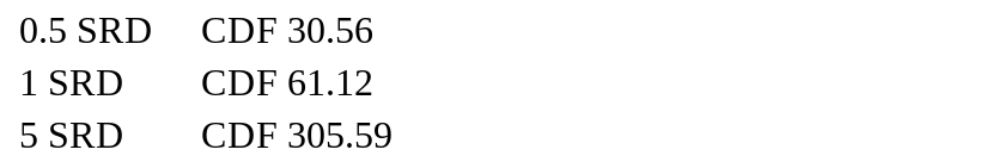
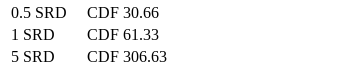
[19,9,373,49] 0.5 SRD CDF 30.56 -> [11,4,159,21] 0.5 SRD CDF 30.66
[19,61,373,102] 1 SRD CDF 61.12 -> [11,26,159,43] 1 SRD CDF 61.33
[19,114,392,154] 5 SRD CDF 305.59 -> [11,48,167,65] 5 SRD CDF 306.63

